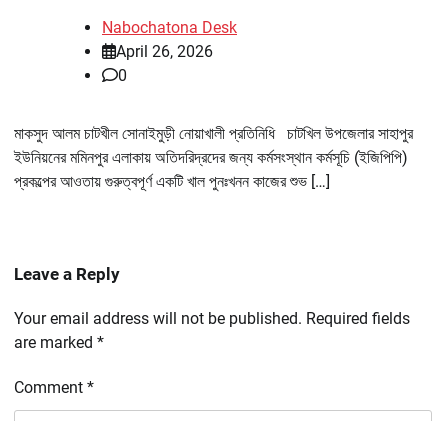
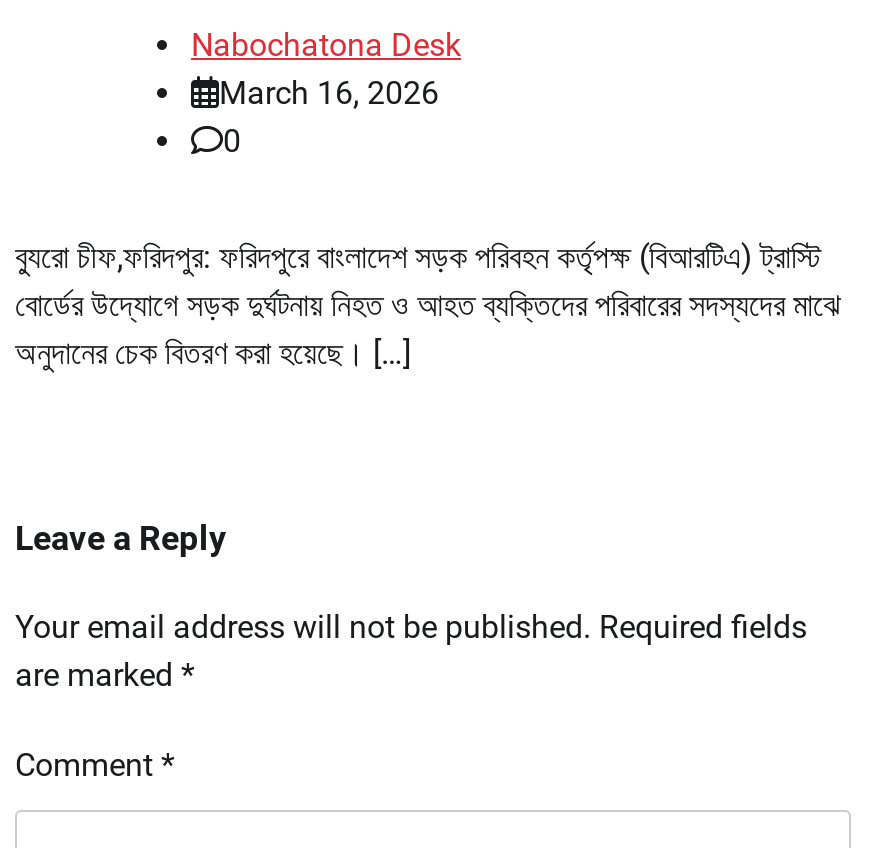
[116,42,213,61] April 26, 2026 -> [219,74,439,112] March 16, 2026
[14,124,413,191] মাকসুদ আলম চাটখীল সোনাইমুড়ী নোয়াখালী প্রতিনিধি চাটখিল উপজেলার সাহাপুর | ইউনিয়নের মমিনপুর এলাকায় অতিদরিদ্রদের জন্য কর্মসংস্থান কর্মসূচি (ইজিপিপি) | প্রকল্পের আওতায় গুরুত্বপূর্ণ একটি খাল পুনঃখনন কাজের শুভ […] -> [15,238,841,372] ব্যুরো চীফ,ফরিদপুর: ফরিদপুরে বাংলাদেশ সড়ক পরিবহন কর্তৃপক্ষ (বিআরটিএ) ট্রাস্টি | বোর্ডের উদ্যোগে সড়ক দুর্ঘটনায় নিহত ও আহত ব্যক্তিদের পরিবারের সদস্যদের মাঝে | অনুদানের চেক বিতরণ করা হয়েছে। […]

